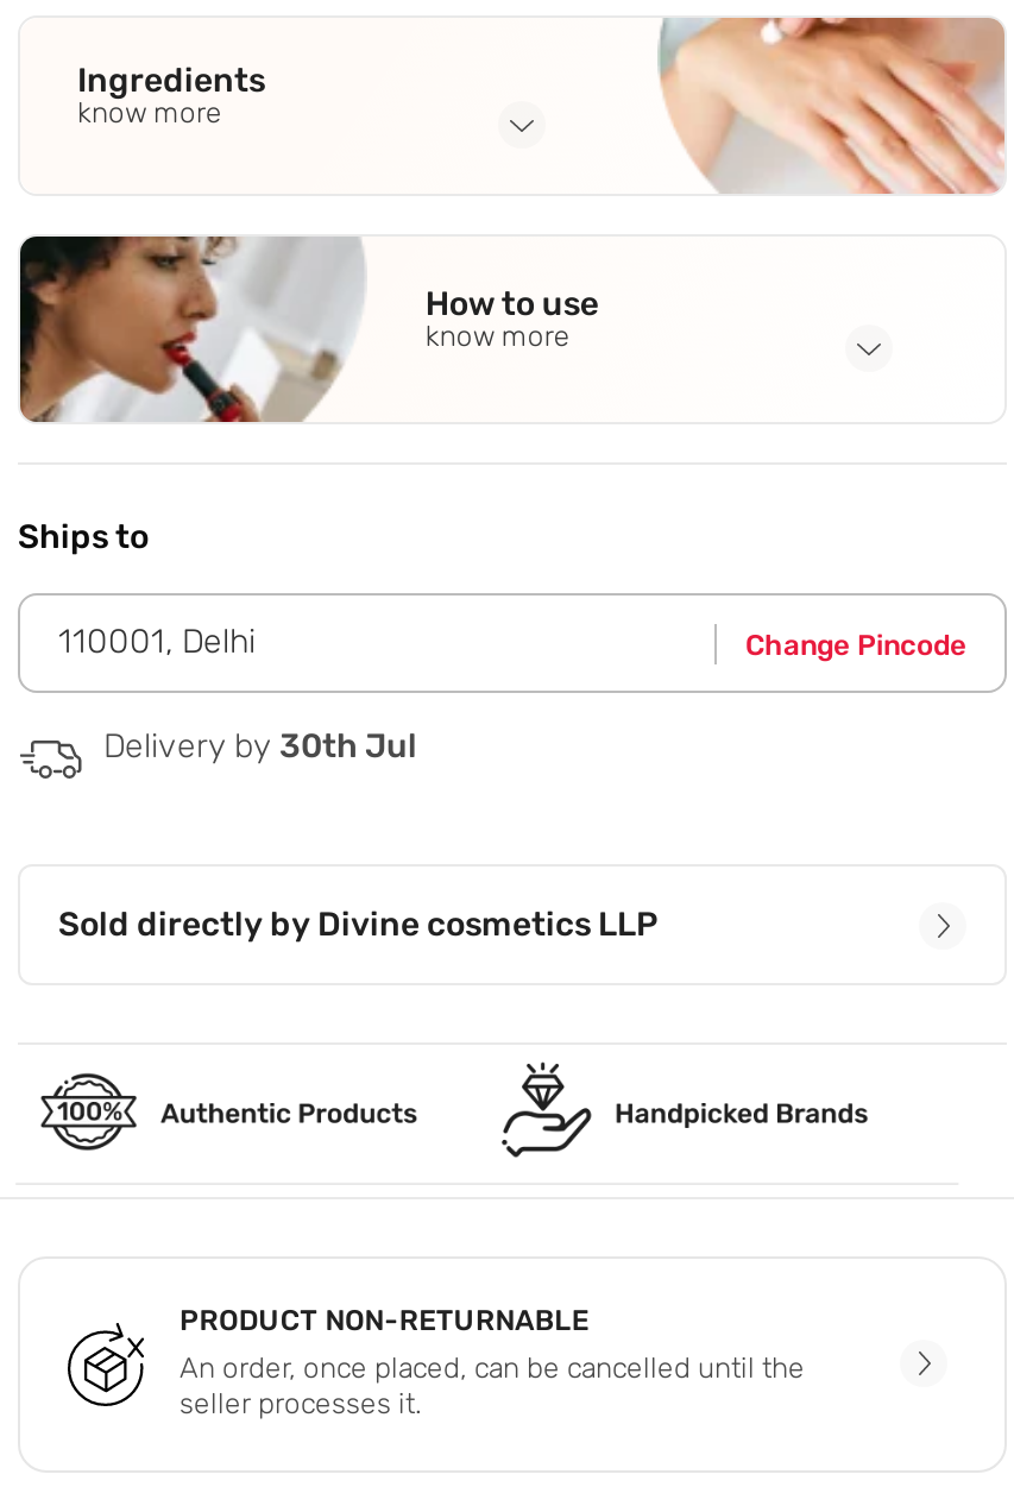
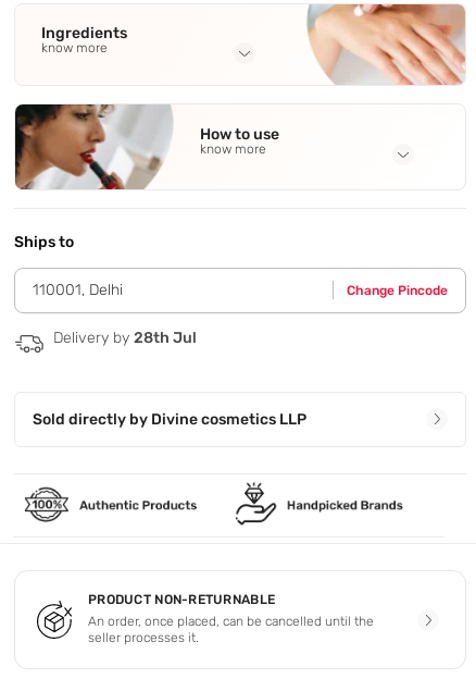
[103,726,417,766] Delivery by 30th Jul -> [53,329,197,347] Delivery by 28th Jul

